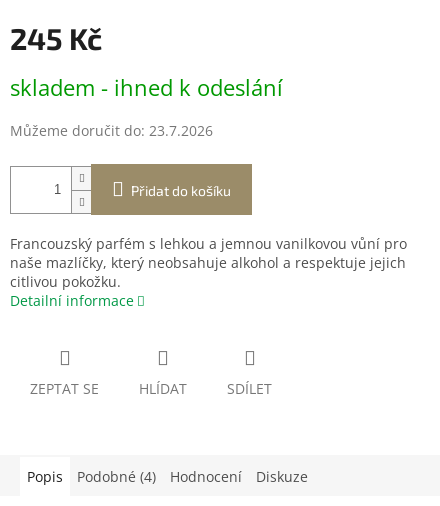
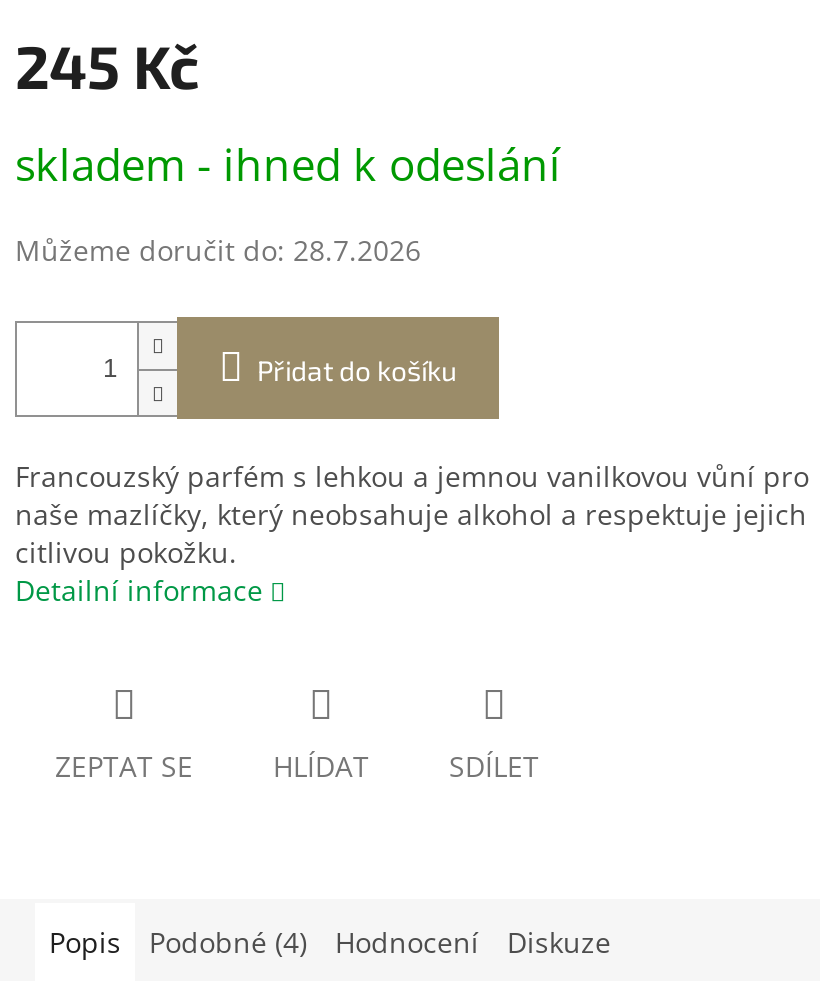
[10,121,213,140] Můžeme doručit do: 23.7.2026 -> [15,232,421,270] Můžeme doručit do: 28.7.2026

